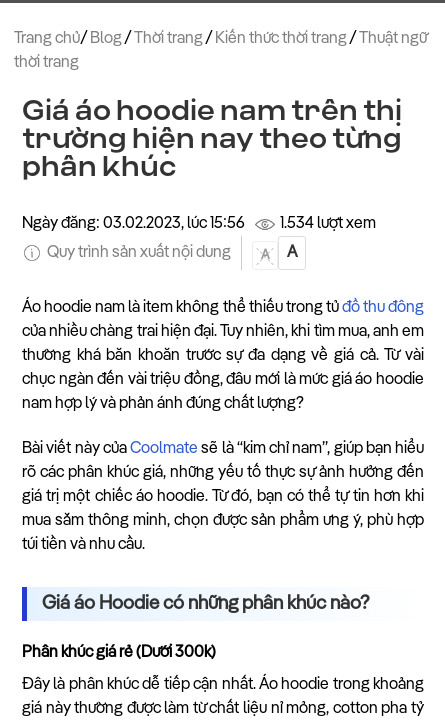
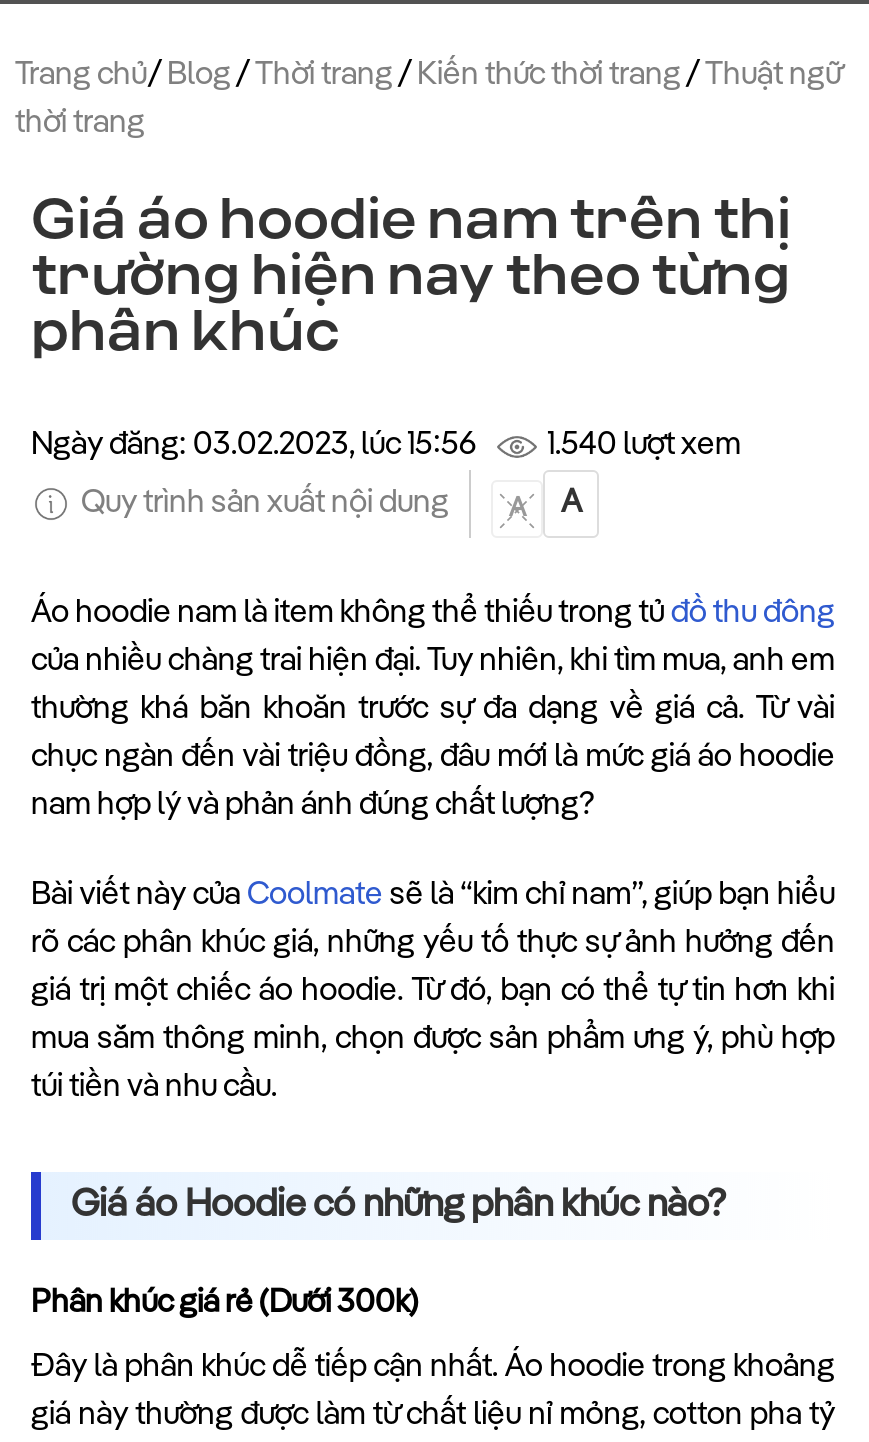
[280,216,376,232] 1.534 lượt xem -> [547,430,741,462] 1.540 lượt xem

